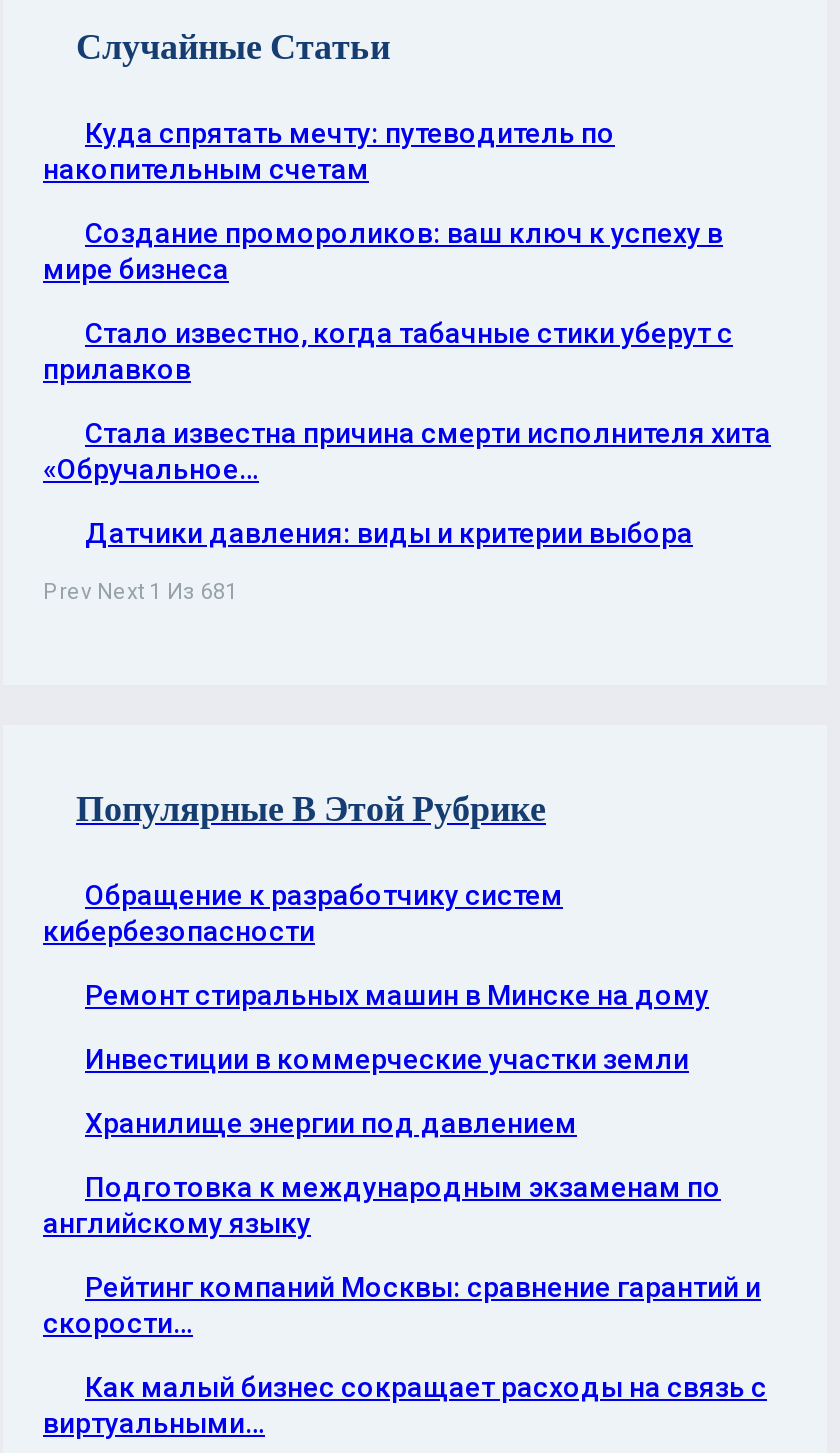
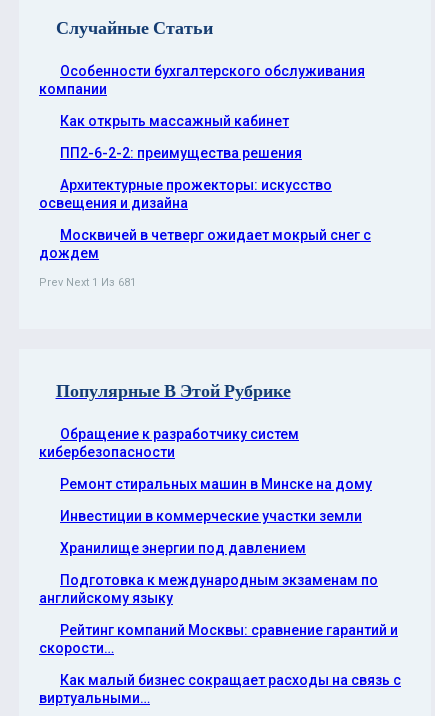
[43,117,615,185] Куда спрятать мечту: путеводитель по | накопительным счетам -> [39,63,365,97] Особенности бухгалтерского обслуживания | компании
[43,217,723,285] Создание промороликов: ваш ключ к успеху в | мире бизнеса -> [60,113,289,129] Как открыть массажный кабинет
[43,317,733,385] Стало известно, когда табачные стики уберут с | прилавков -> [60,145,302,161] ПП2-6-2-2: преимущества решения
[43,417,771,485] Стала известна причина смерти исполнителя хита | «Обручальное… -> [39,177,332,211] Архитектурные прожекторы: искусство | освещения и дизайна
[85,517,693,549] Датчики давления: виды и критерии выбора -> [39,227,371,261] Москвичей в четверг ожидает мокрый снег с | дождем

